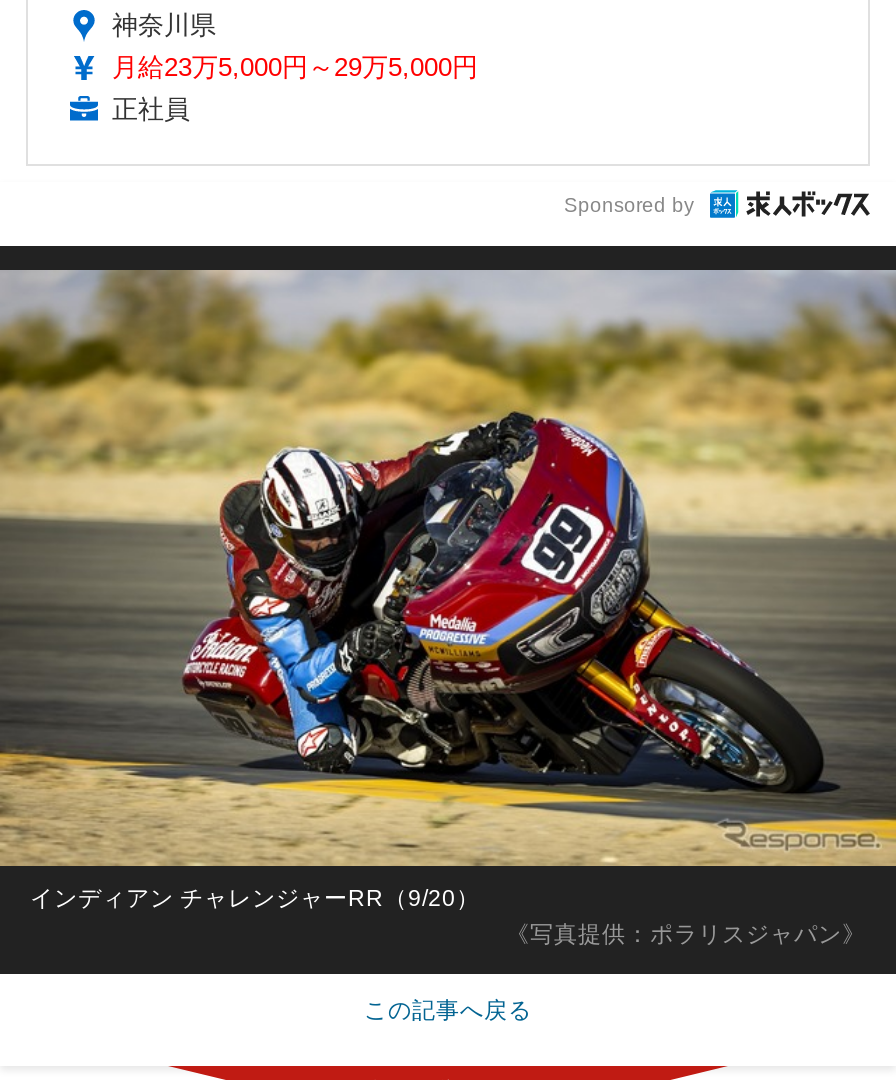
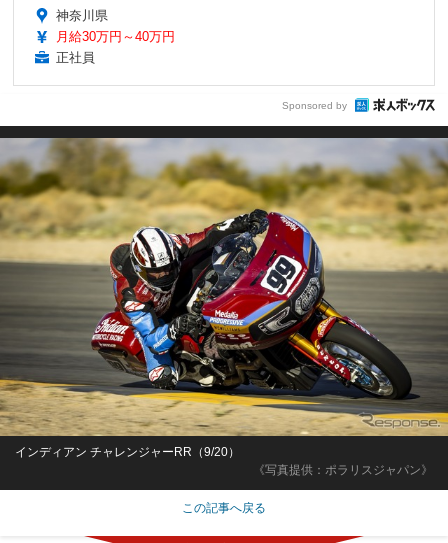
[112,52,478,82] 月給23万5,000円～29万5,000円 -> [56,29,175,44] 月給30万円～40万円

